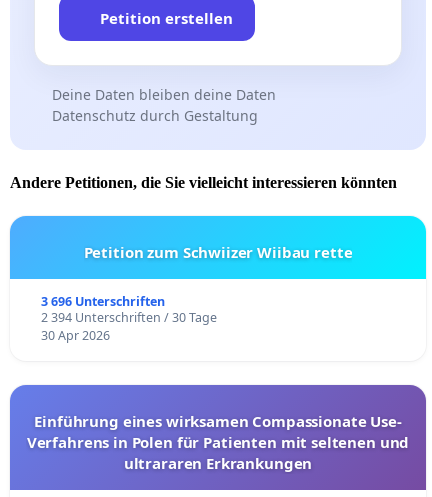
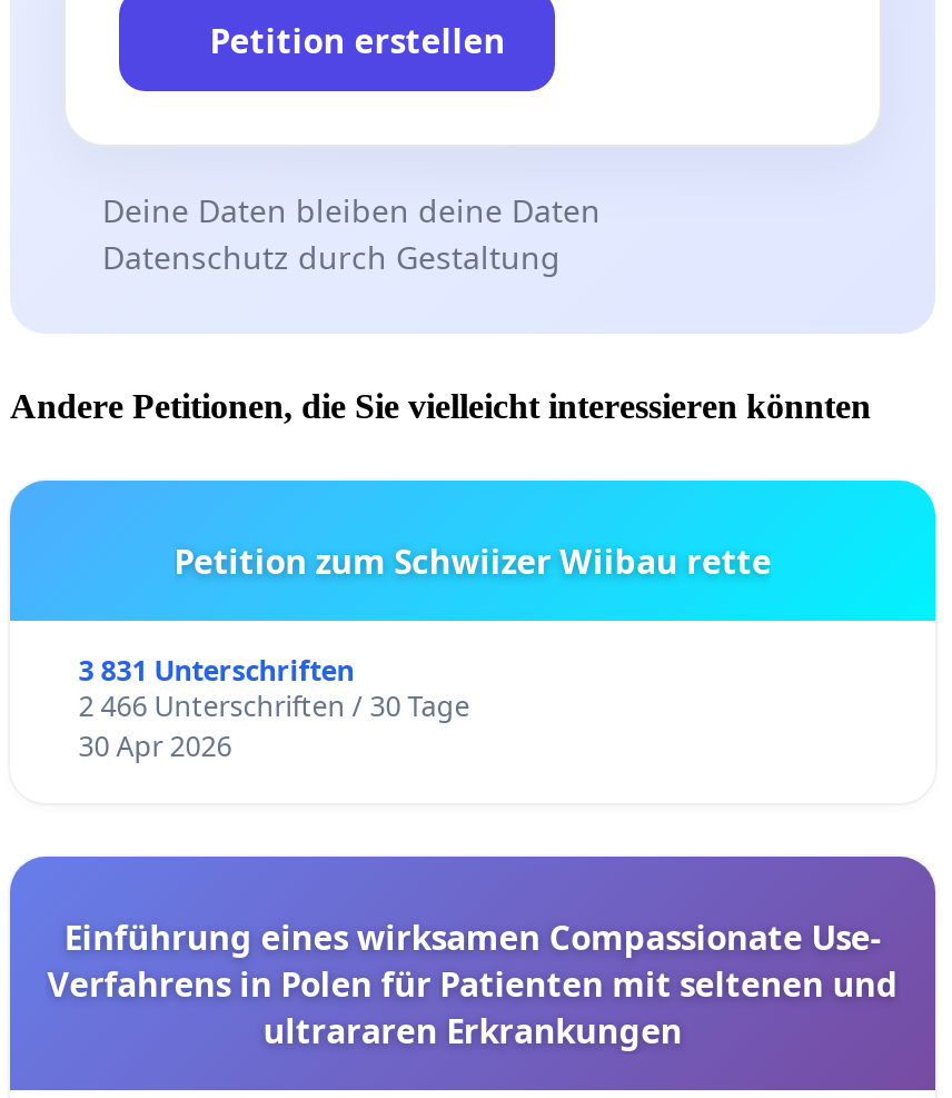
[41,293,165,310] 3 696 Unterschriften -> [79,652,354,690] 3 831 Unterschriften
[41,309,217,326] 2 394 Unterschriften / 30 Tage -> [79,687,470,725] 2 466 Unterschriften / 30 Tage

